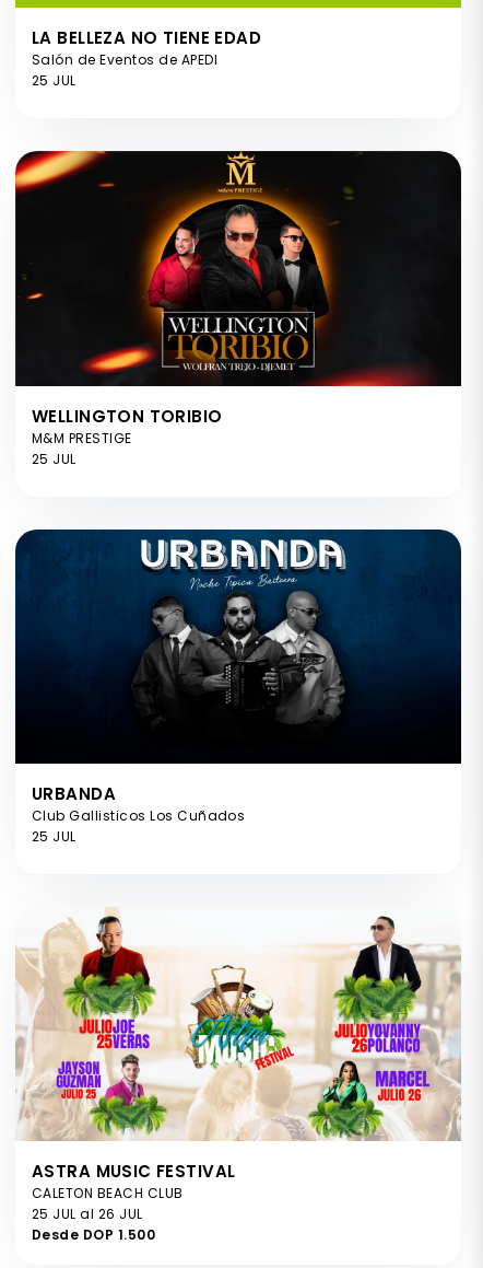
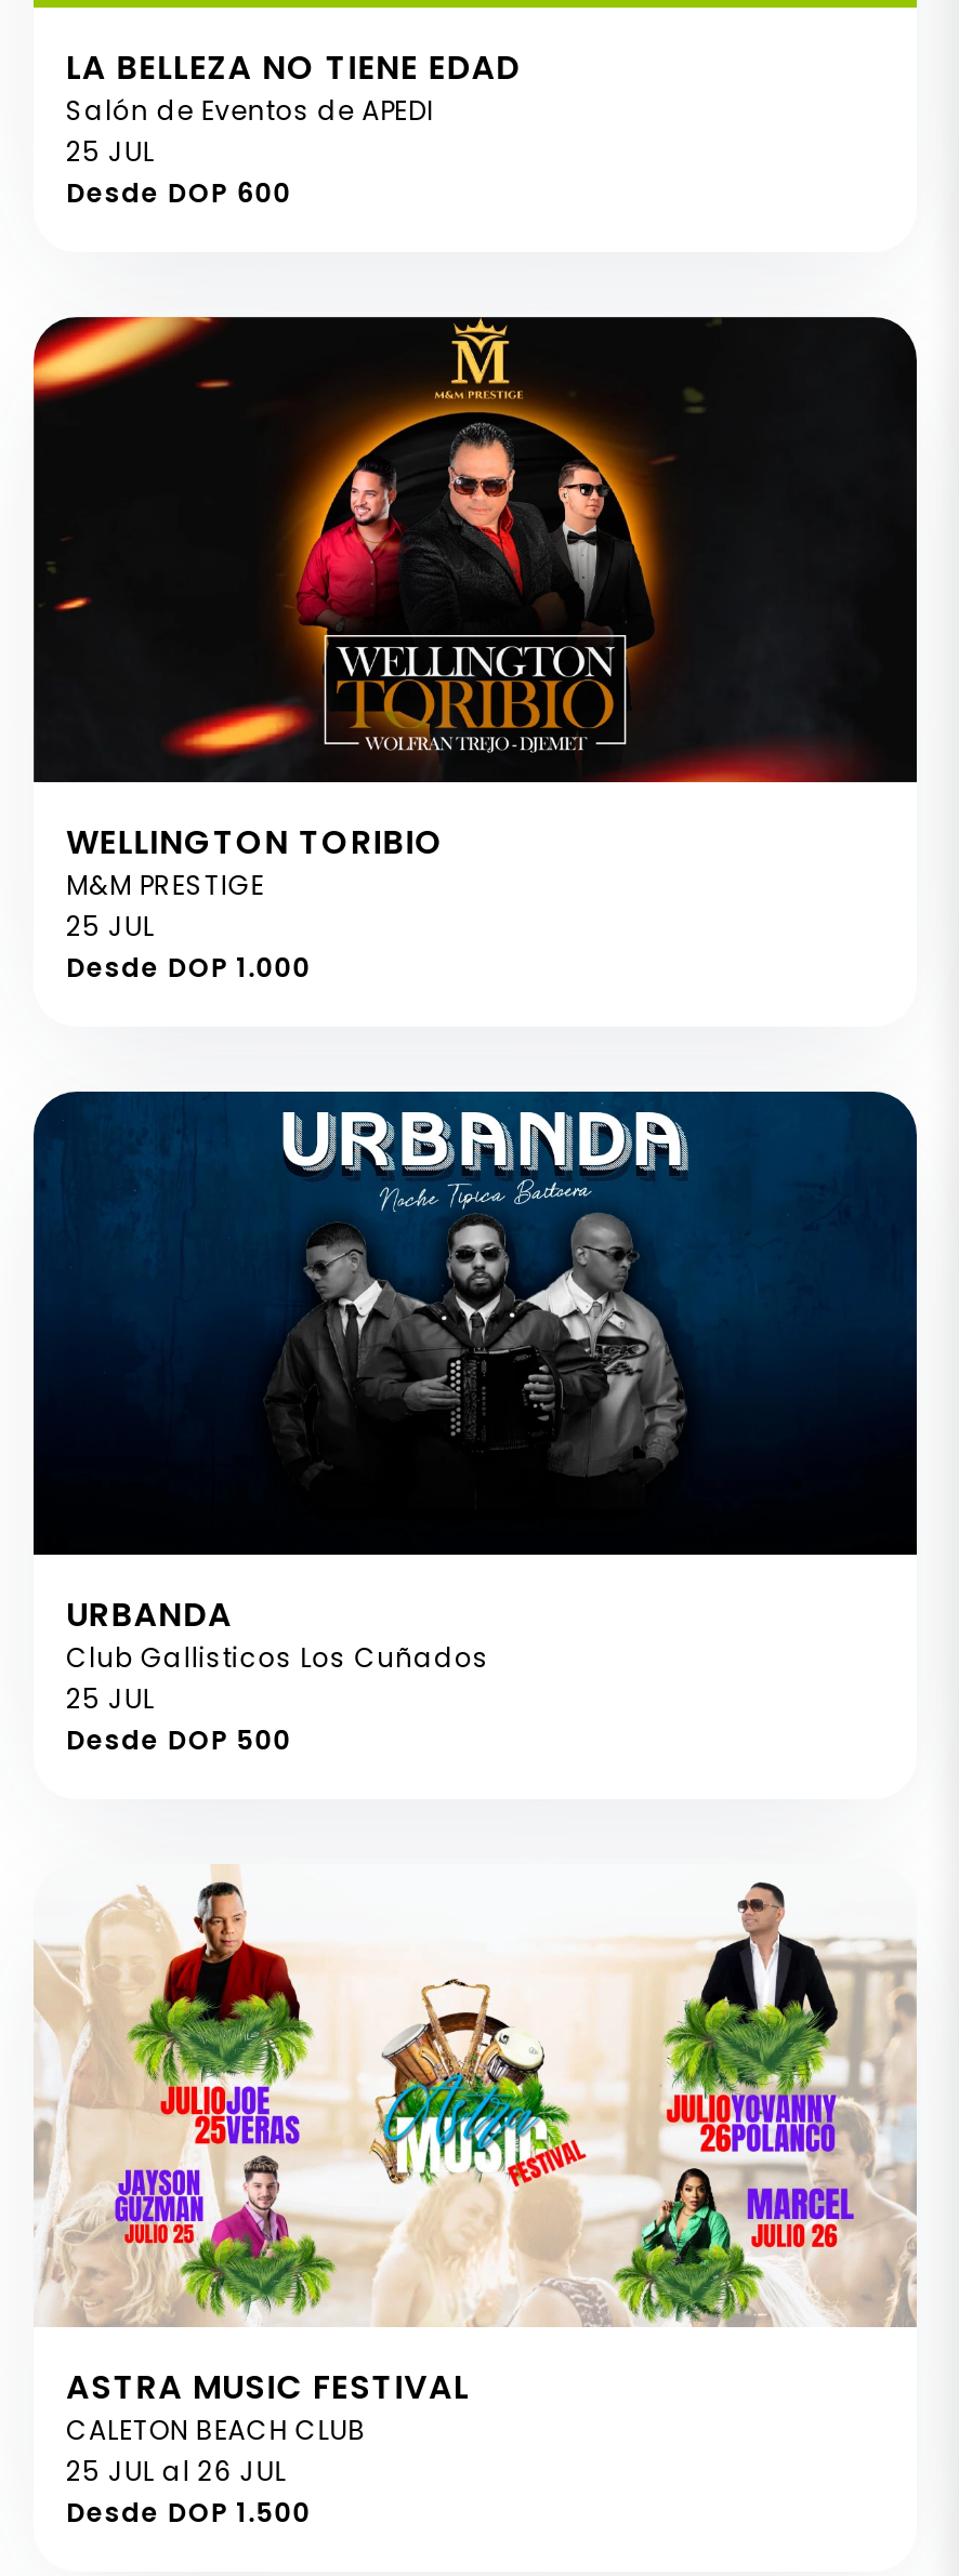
none -> [66,175,292,212] Desde DOP 600
none -> [66,948,311,985] Desde DOP 1.000
none -> [66,1721,292,1758] Desde DOP 500

